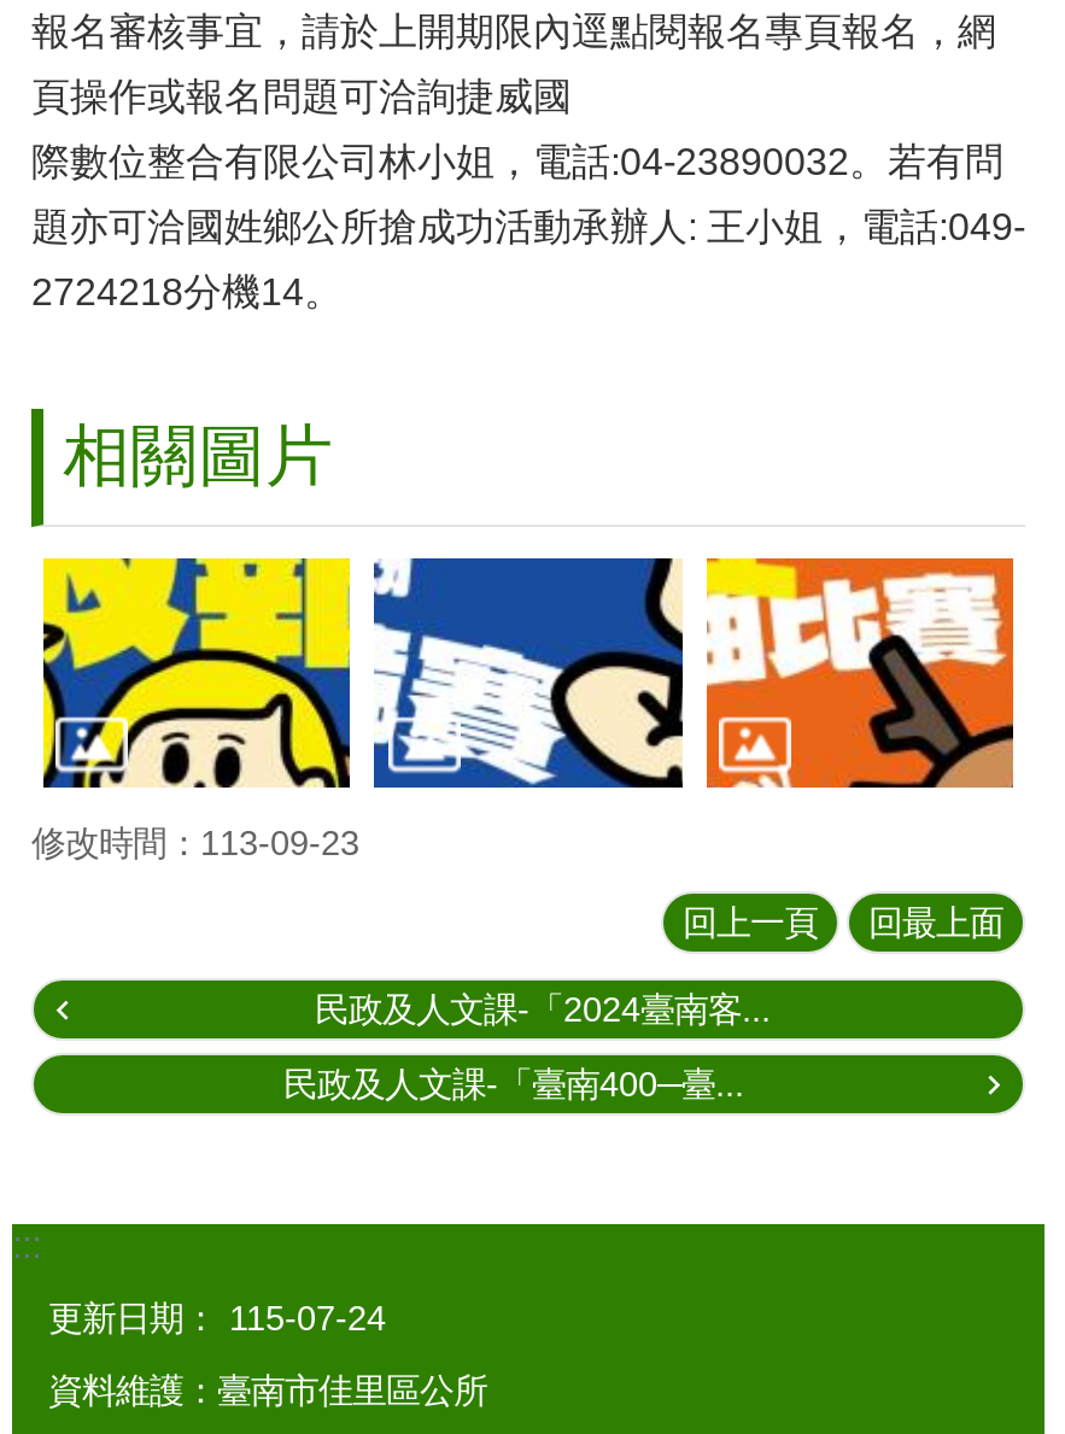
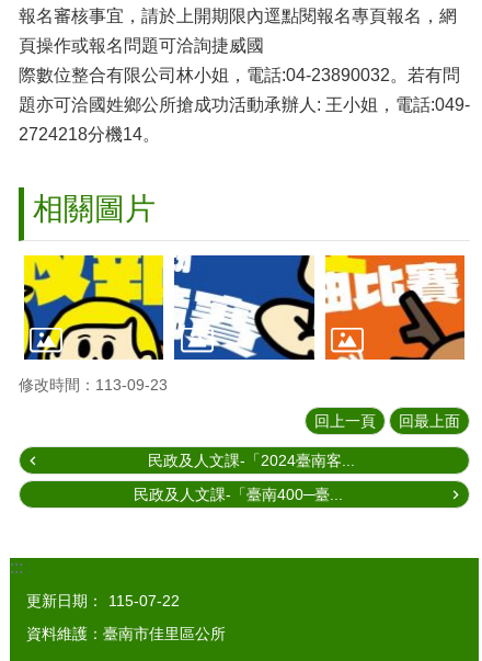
[48,1299,386,1338] 更新日期： 115-07-24 -> [26,592,180,610] 更新日期： 115-07-22

